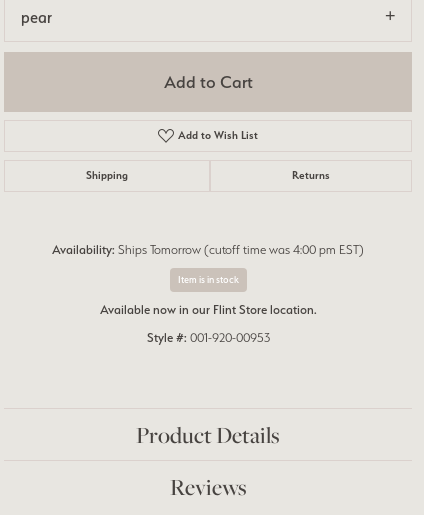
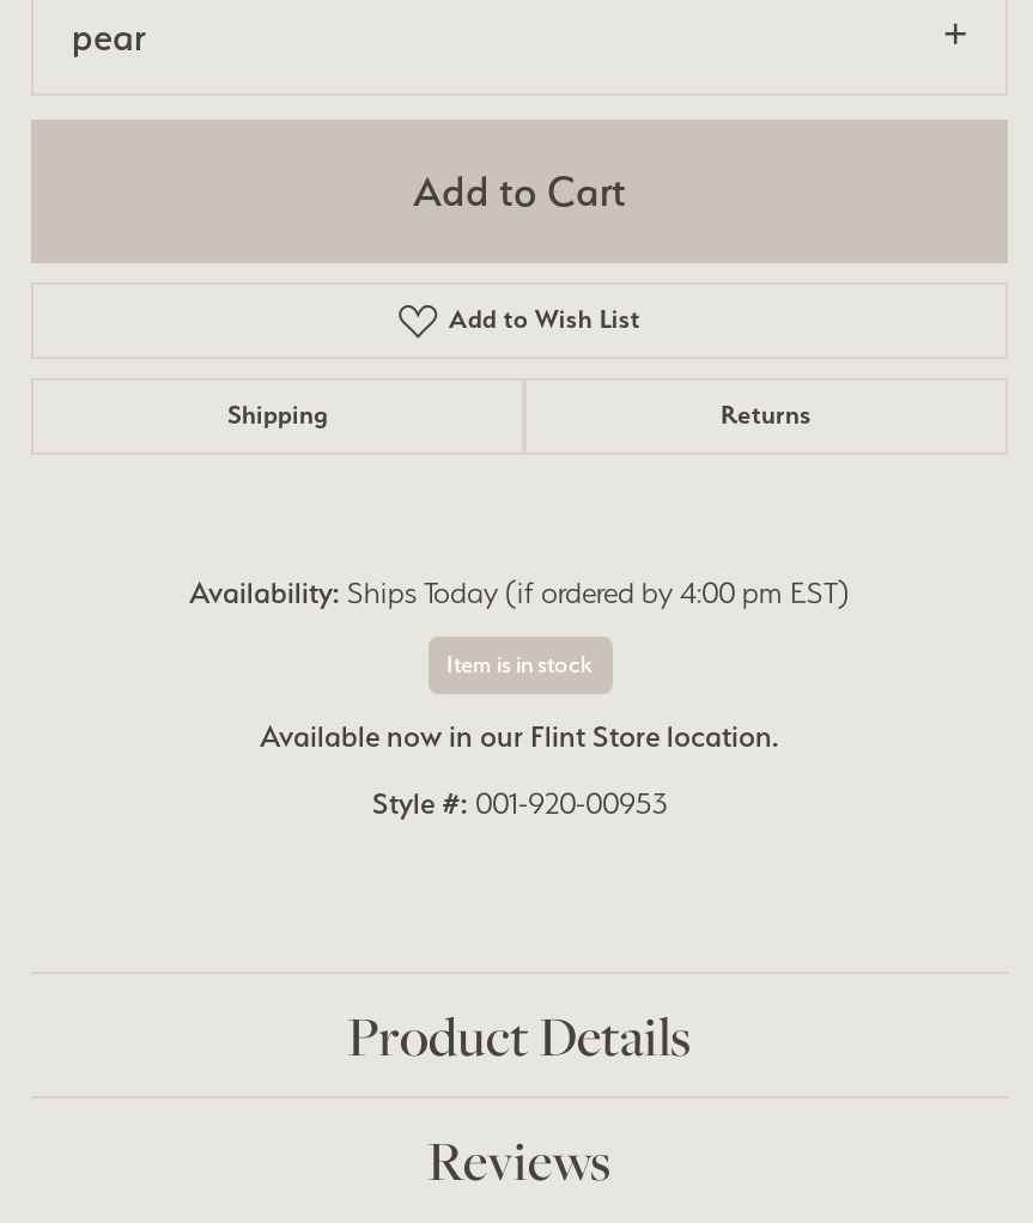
[52,242,364,257] Availability: Ships Tomorrow (cutoff time was 4:00 pm EST) -> [189,575,850,611] Availability: Ships Today (if ordered by 4:00 pm EST)

